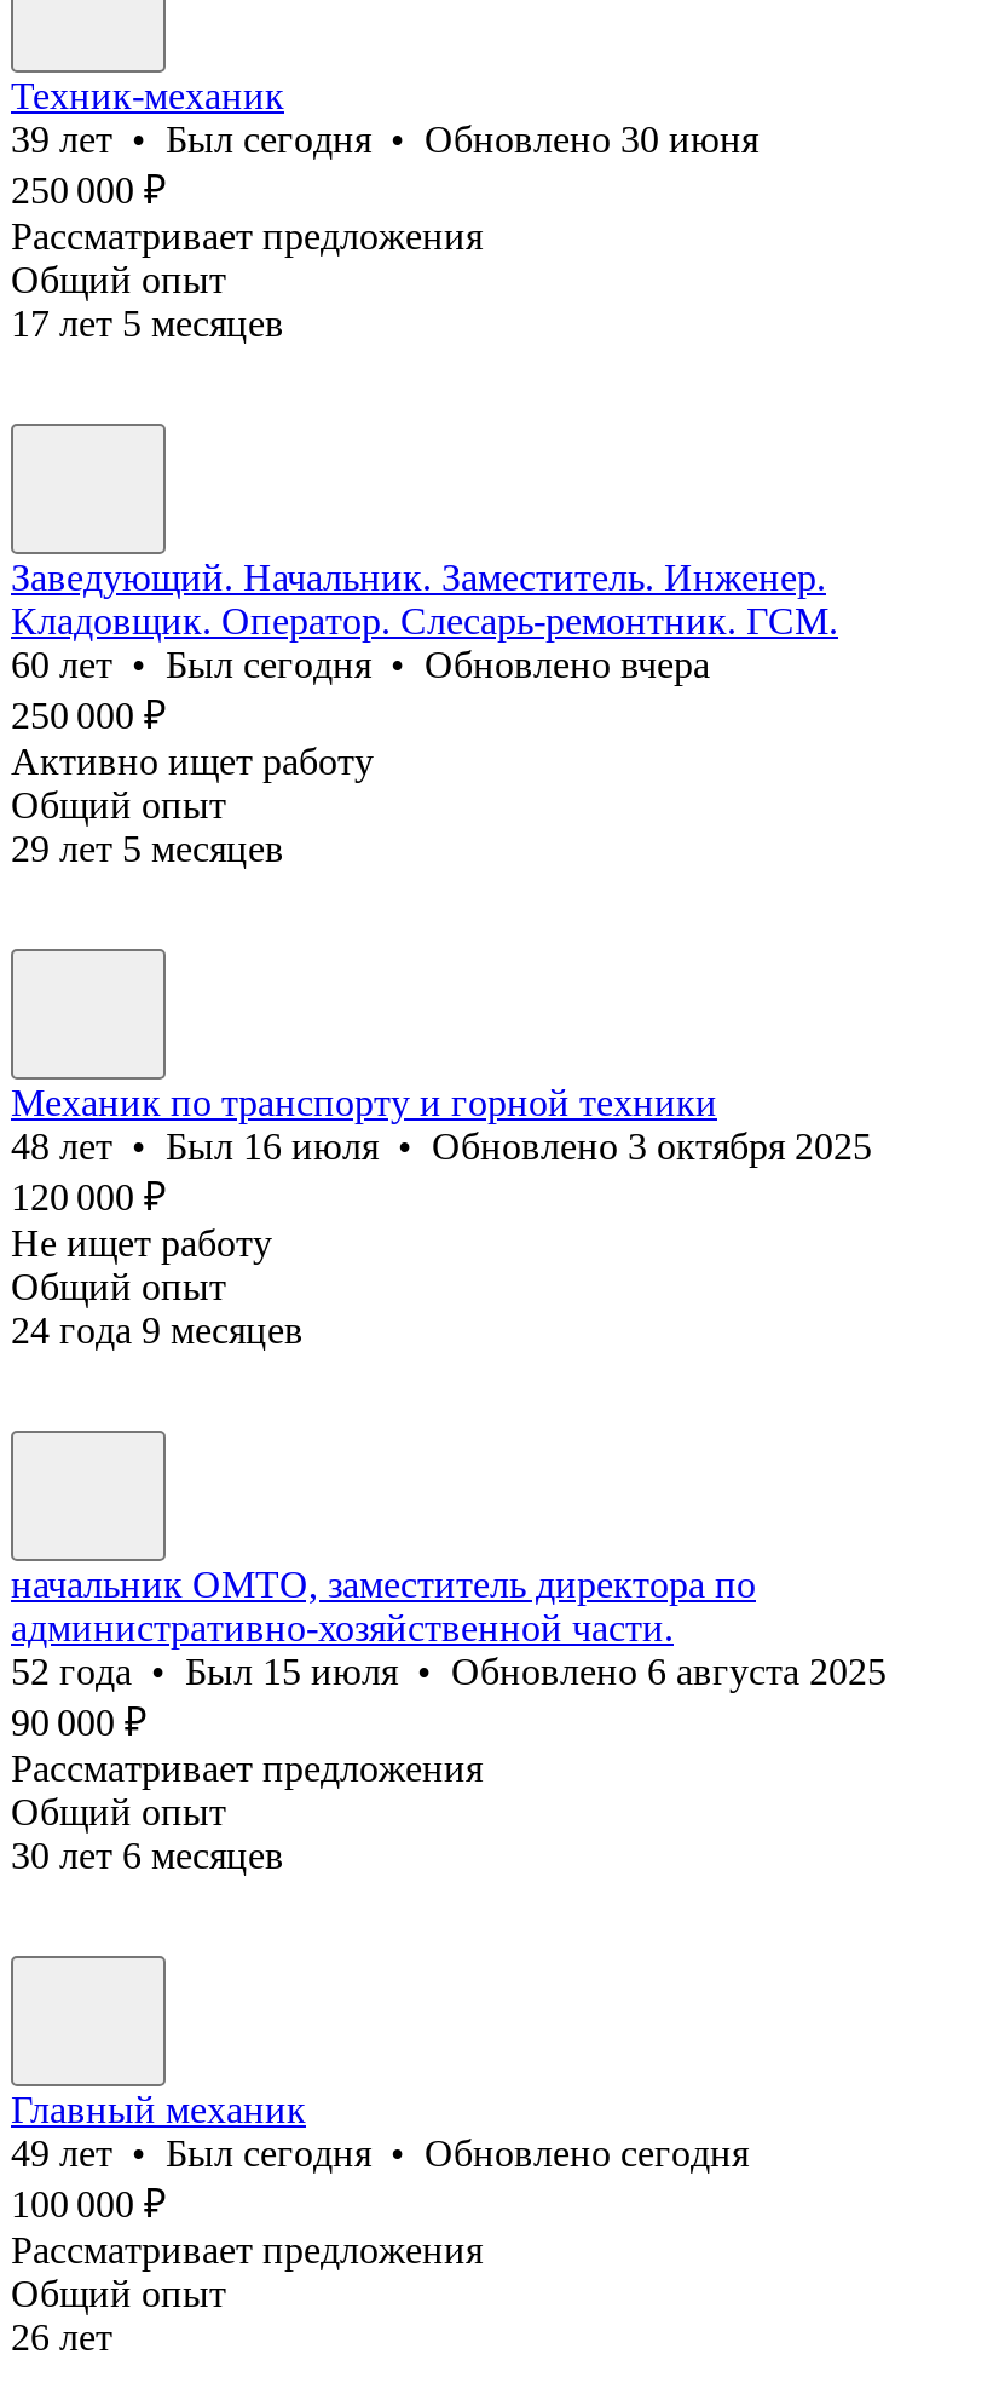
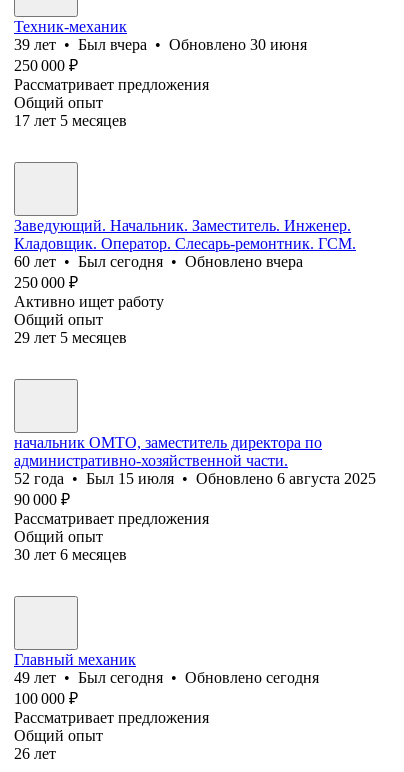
[11,118,758,160] 39 лет • Был сегодня • Обновлено 30 июня -> [14,36,307,53] 39 лет • Был вчера • Обновлено 30 июня
[11,1082,872,1350] Механик по транспорту и горной техники | 48 лет • Был 16 июля • Обновлено 3 октября 2025 | 120 000 ₽ | Не ищет работу | Общий опыт | 24 года 9 месяцев -> none

